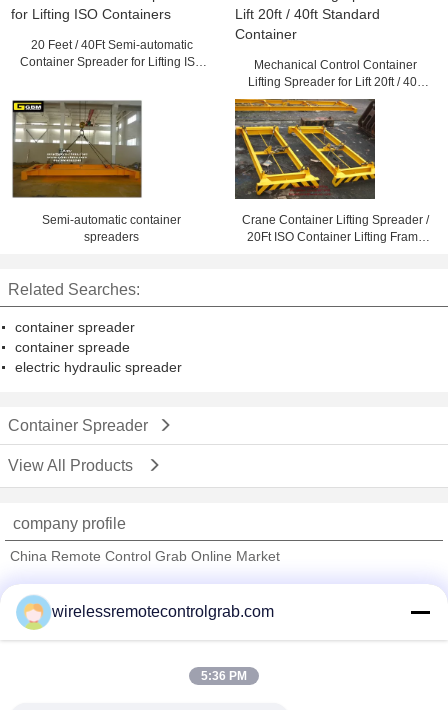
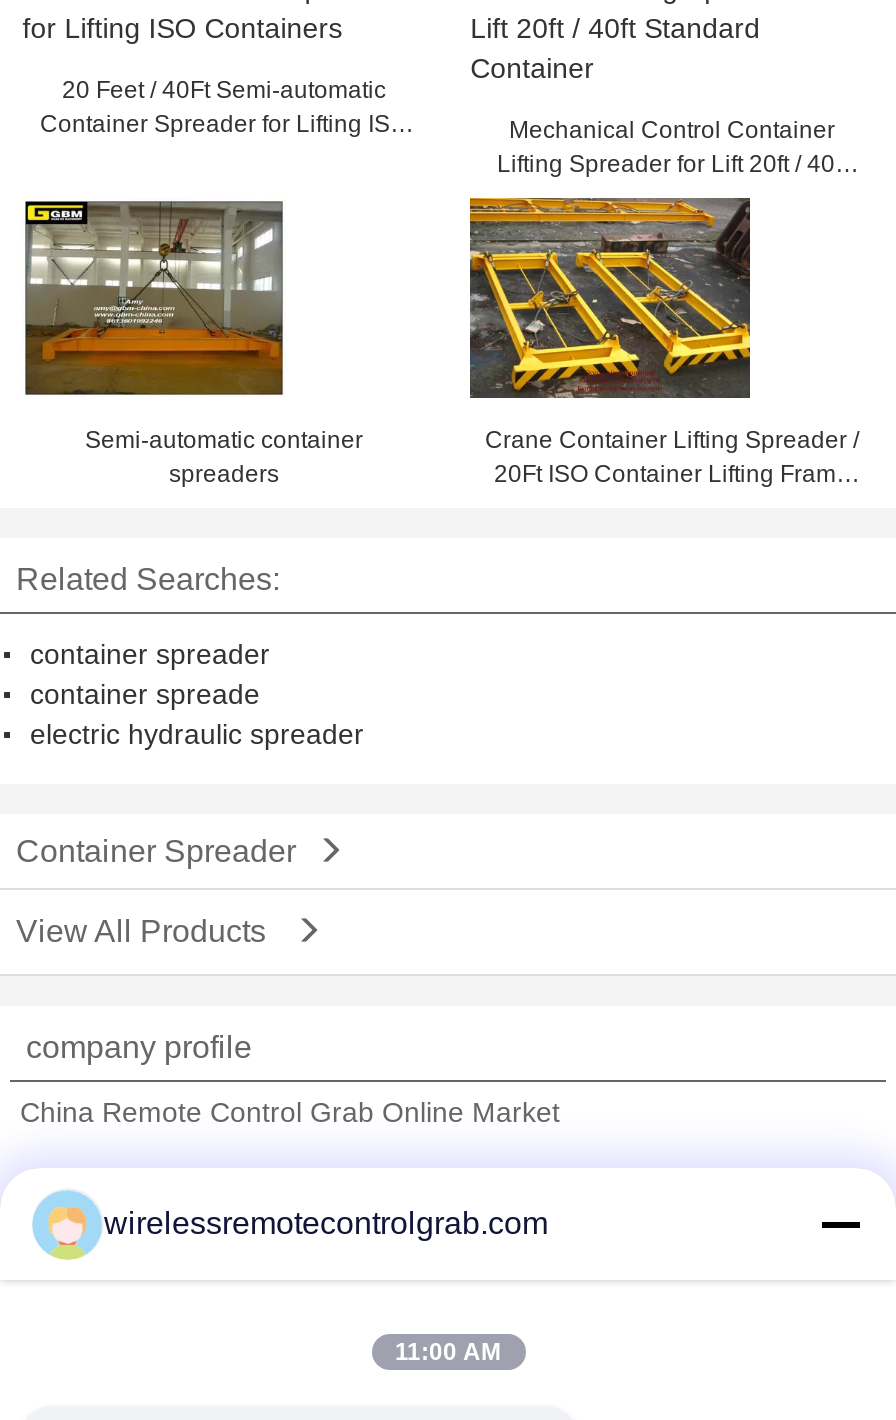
[201,669,247,683] 5:36 PM -> [395,1338,501,1366] 11:00 AM

